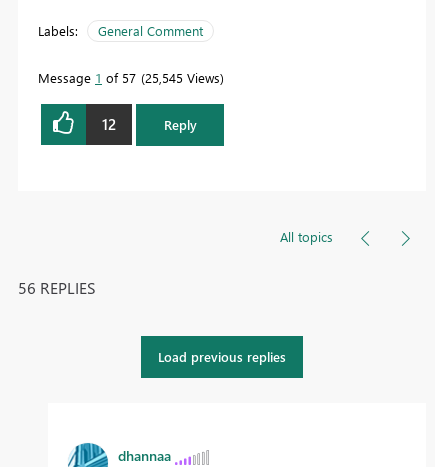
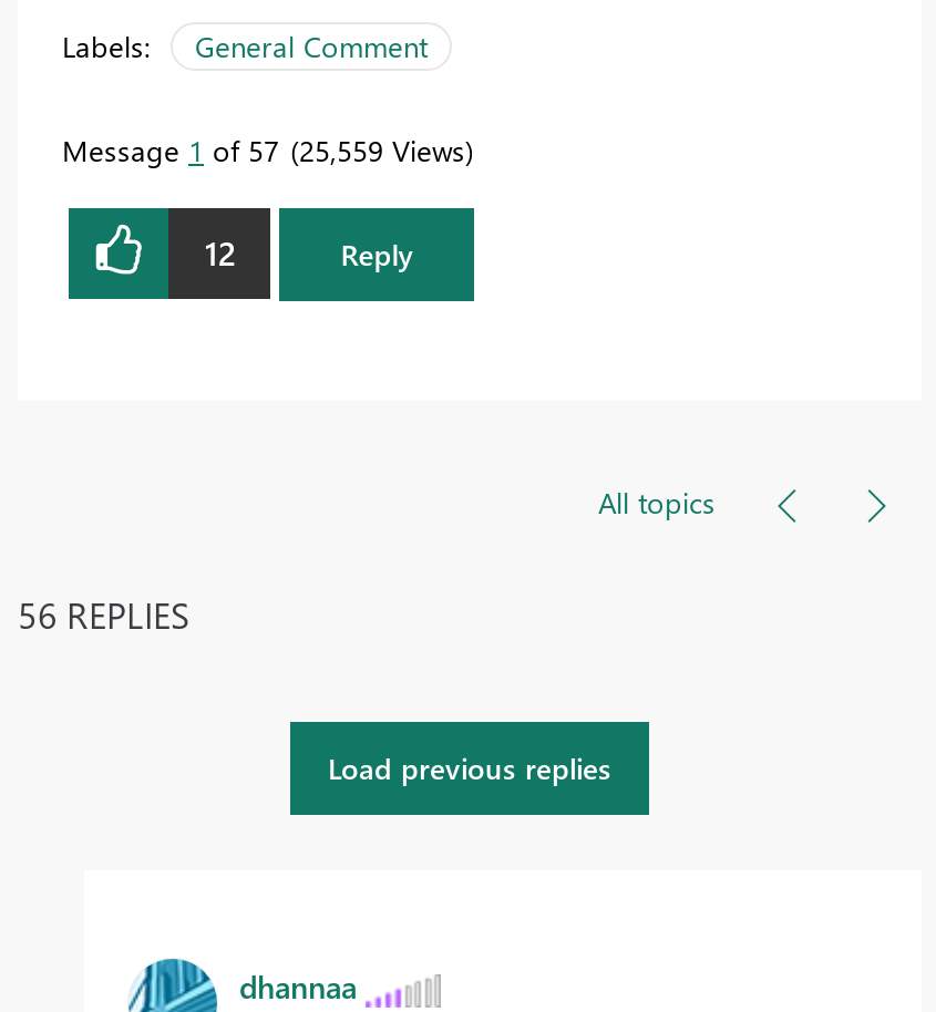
[38,69,220,86] Message 1 of 57 25,545 Views -> [62,130,465,167] Message 1 of 57 25,559 Views

